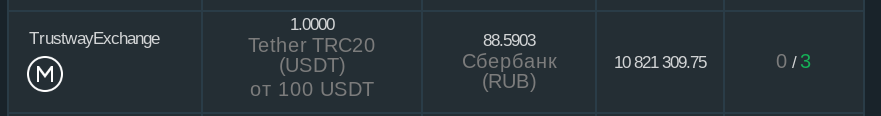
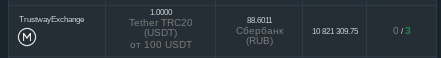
[483,30,535,50] 88.5903 -> [246,15,271,25] 88.6011

